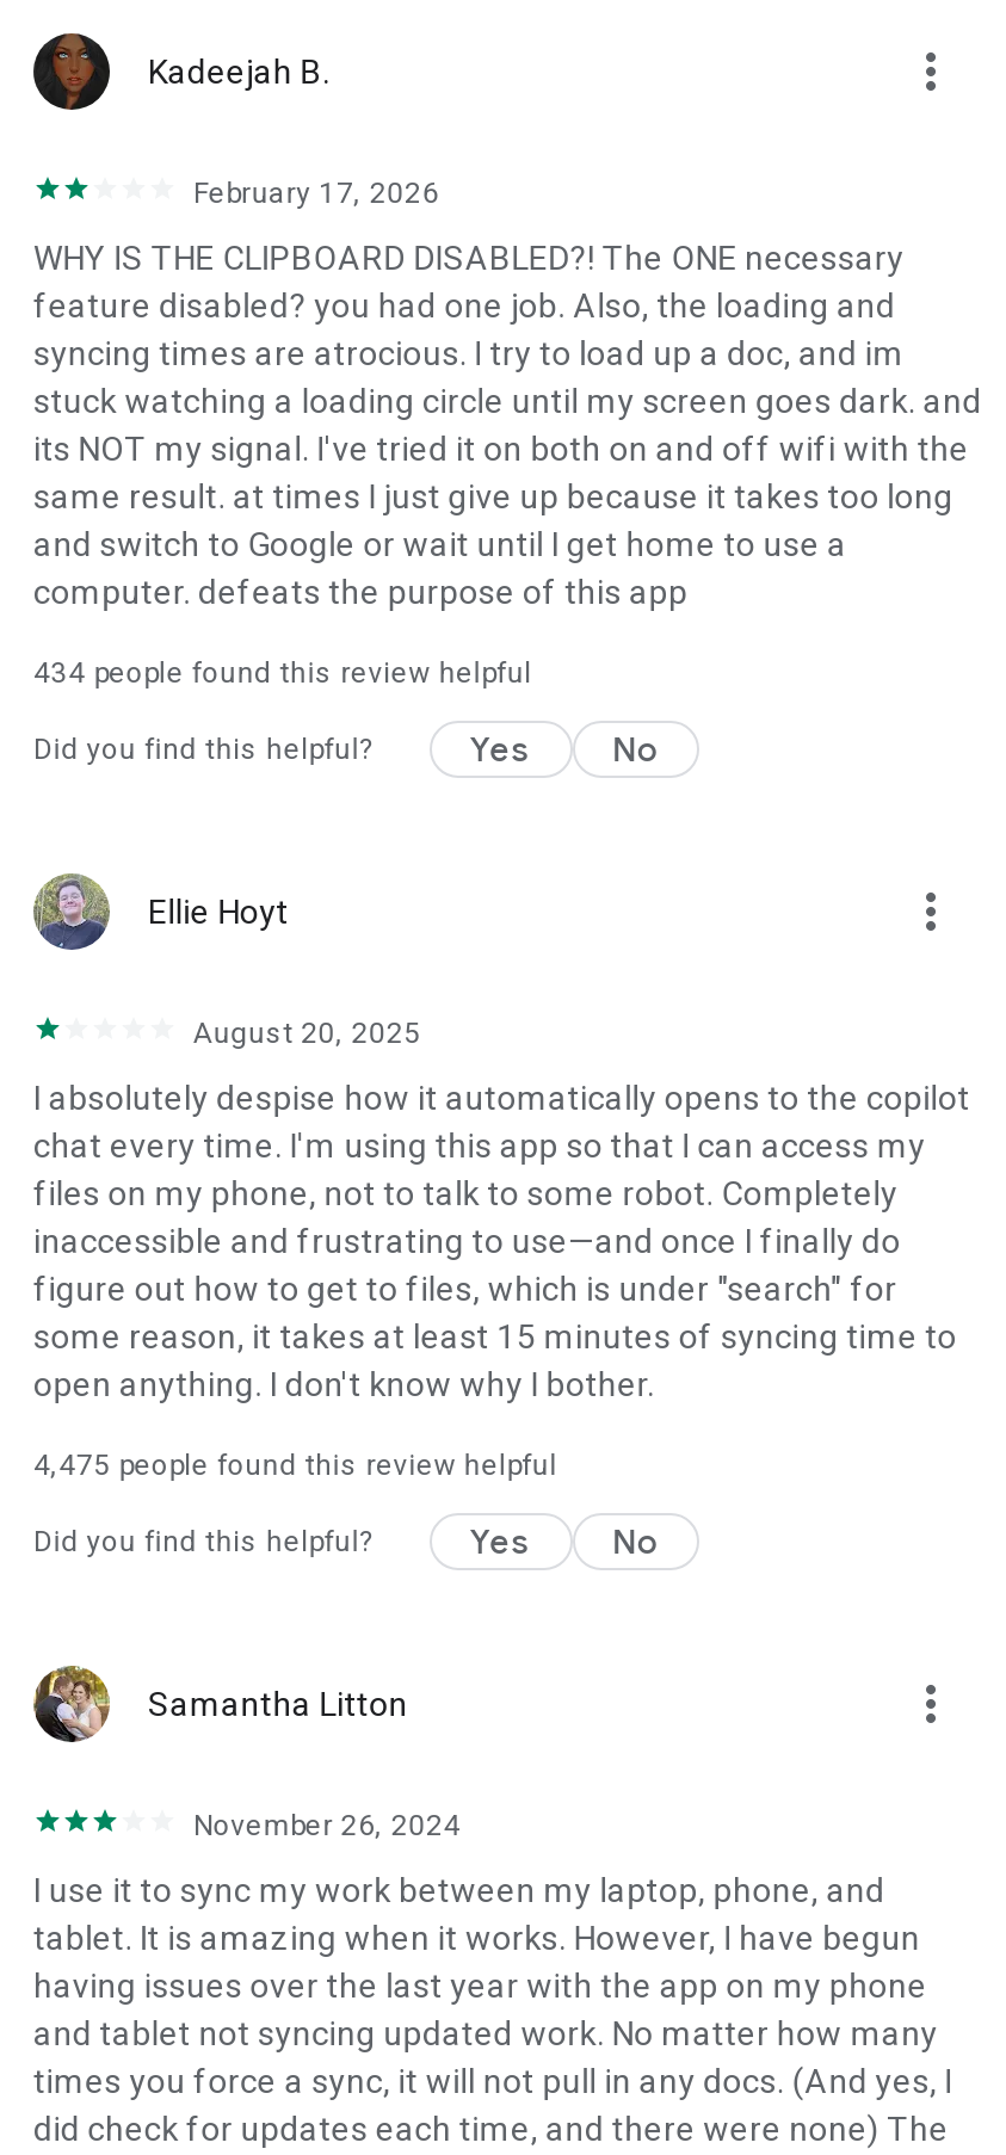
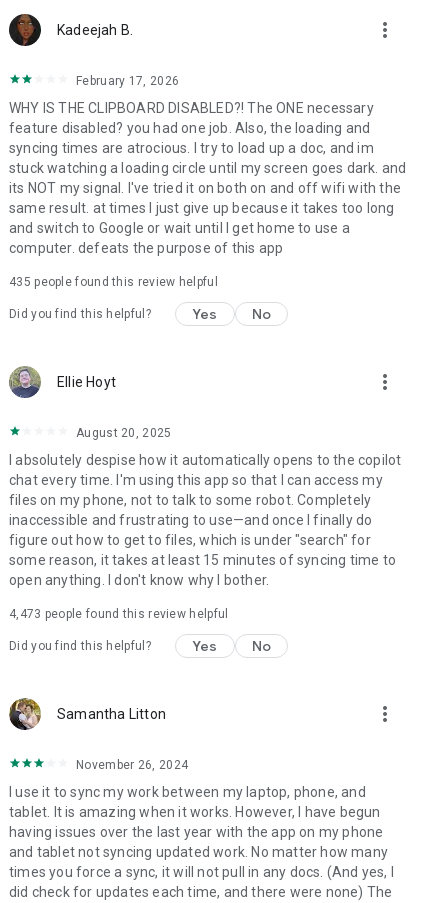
[33,656,532,690] 434 people found this review helpful -> [9,275,218,289] 435 people found this review helpful
[33,1449,557,1482] 4,475 people found this review helpful -> [9,607,228,621] 4,473 people found this review helpful

